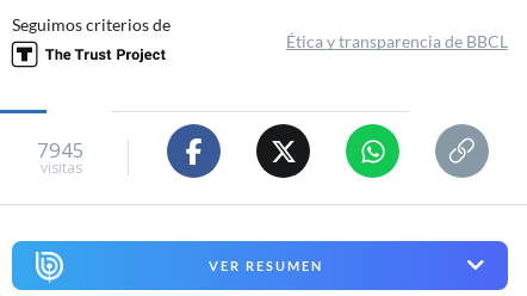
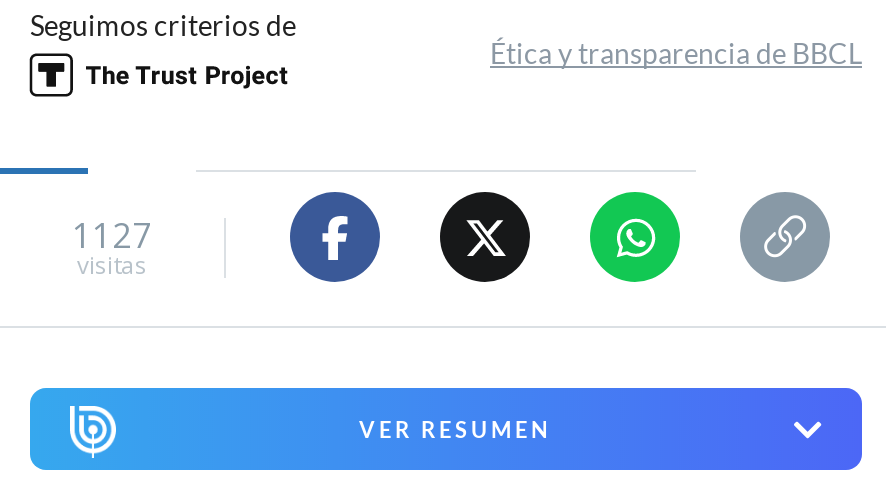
[37,136,85,163] 7945 -> [72,211,152,257] 1127

